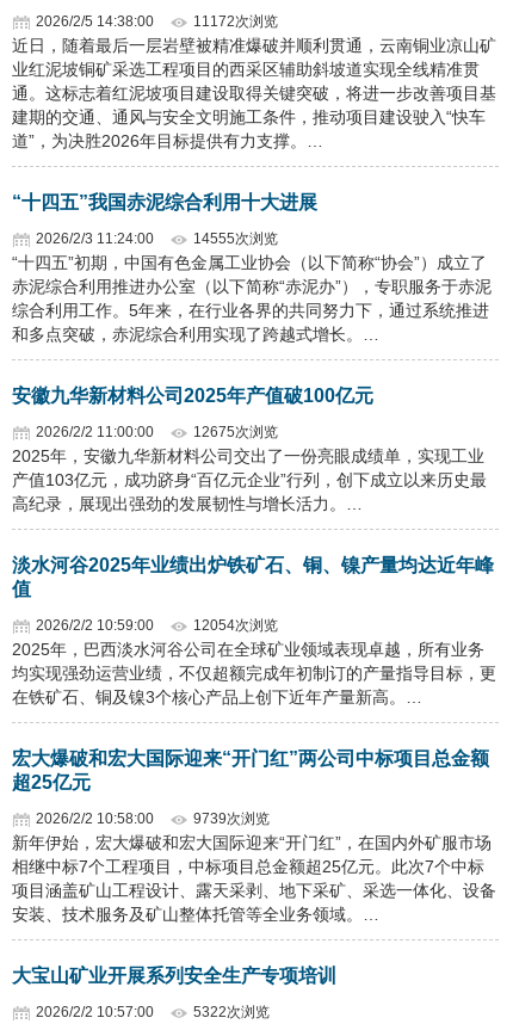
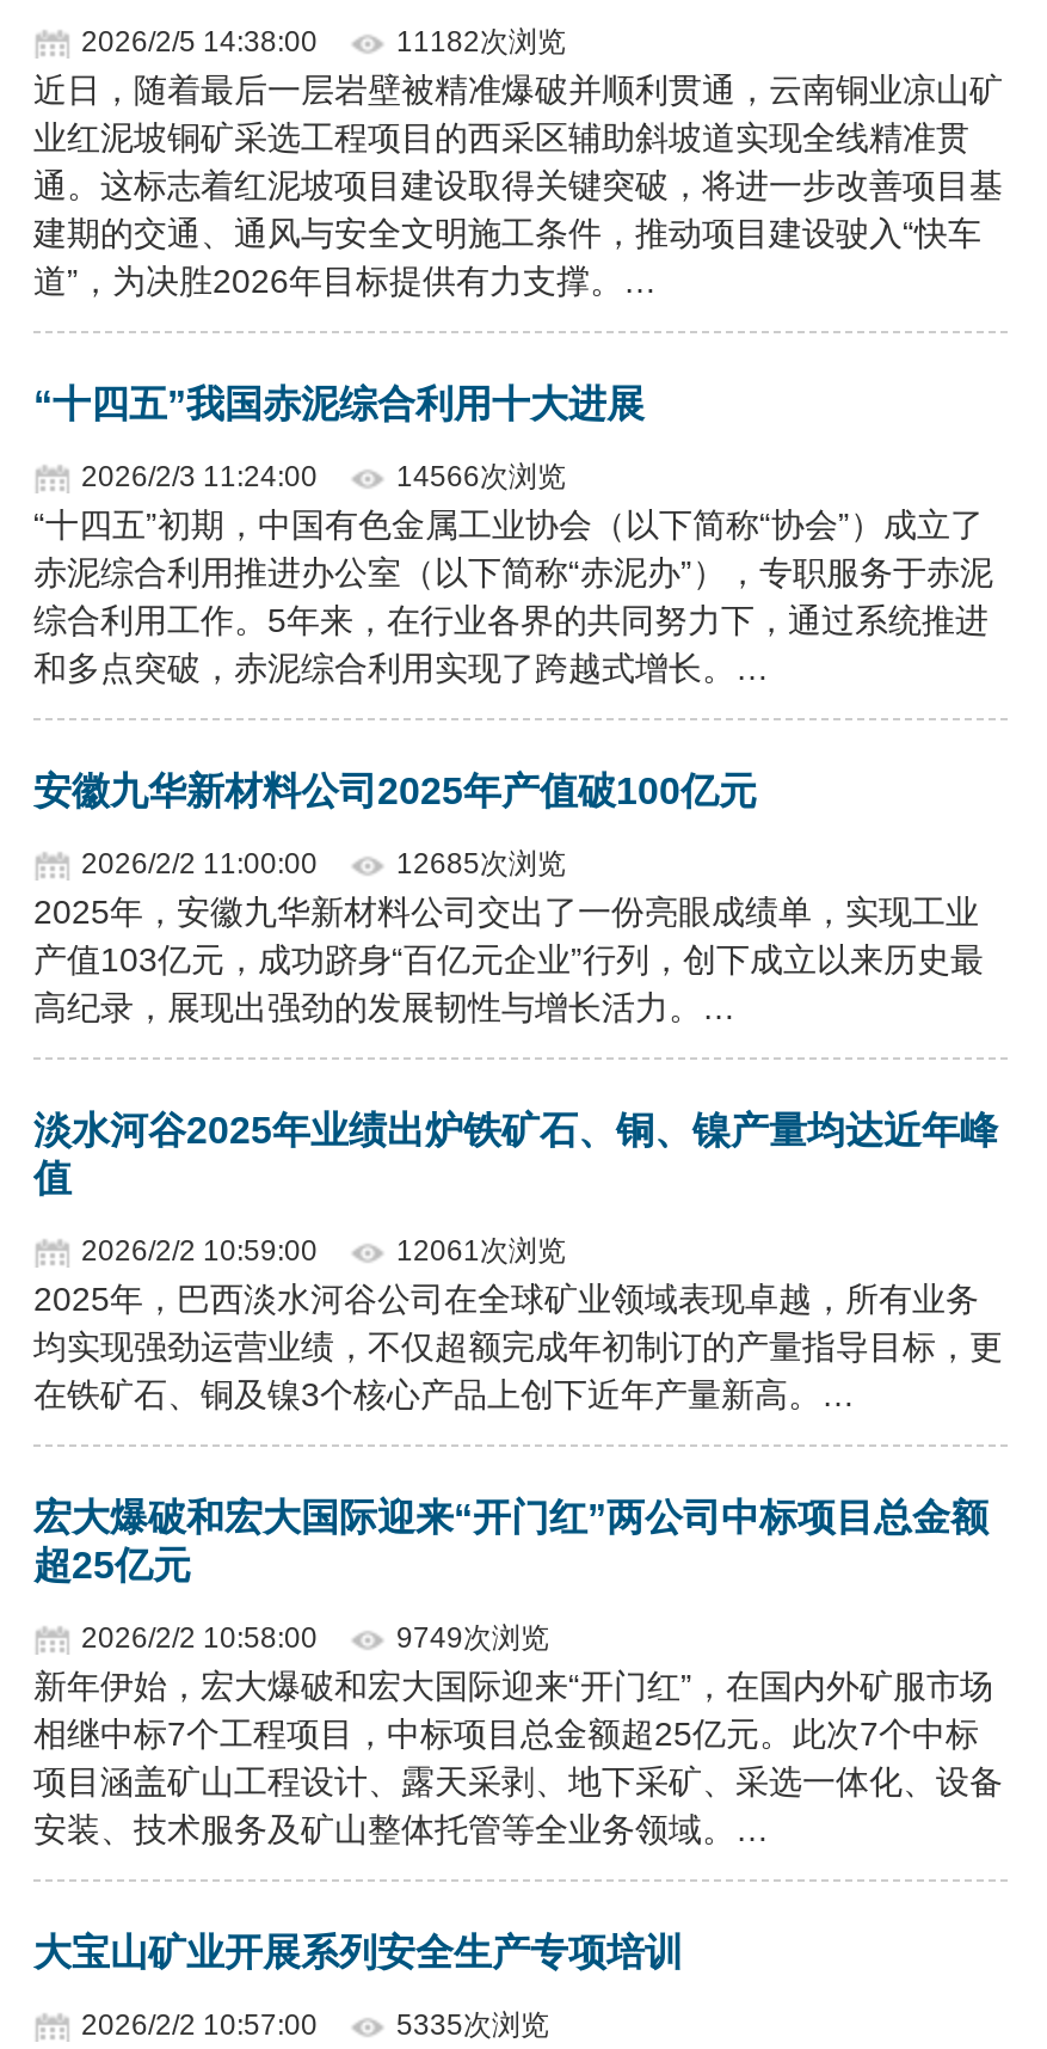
[193,13,278,30] 11172次浏览 -> [396,25,566,59] 11182次浏览
[193,230,278,247] 14555次浏览 -> [396,460,566,493] 14566次浏览
[193,424,278,440] 12675次浏览 -> [396,847,566,881] 12685次浏览
[193,617,278,634] 12054次浏览 -> [396,1234,566,1268] 12061次浏览
[193,810,270,827] 9739次浏览 -> [396,1621,549,1655] 9749次浏览
[193,1004,270,1020] 5322次浏览 -> [396,2008,549,2042] 5335次浏览

